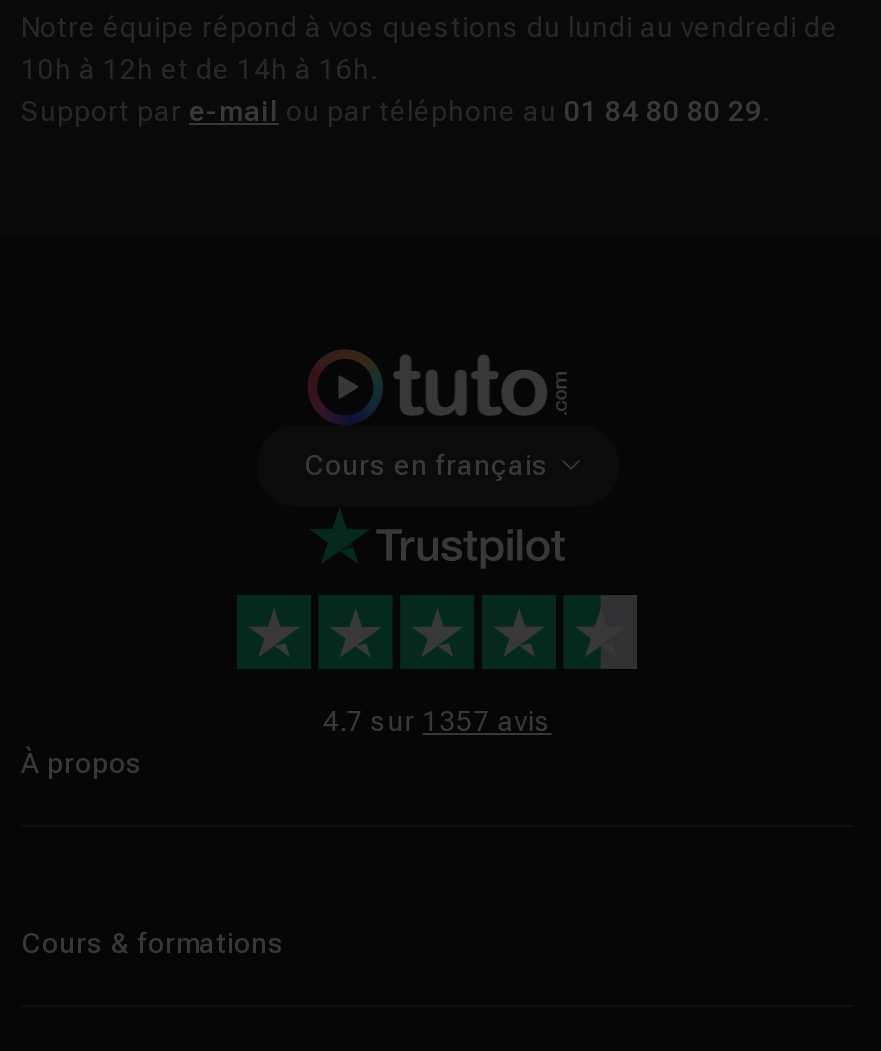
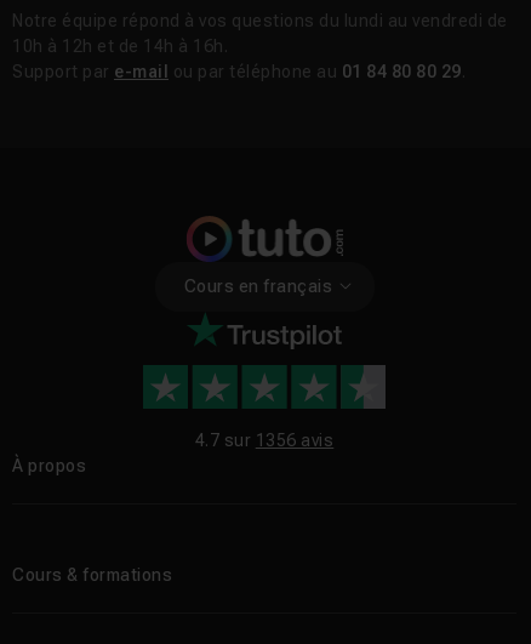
[323,704,551,736] 4.7 sur 1357 avis -> [195,431,334,451] 4.7 sur 1356 avis

